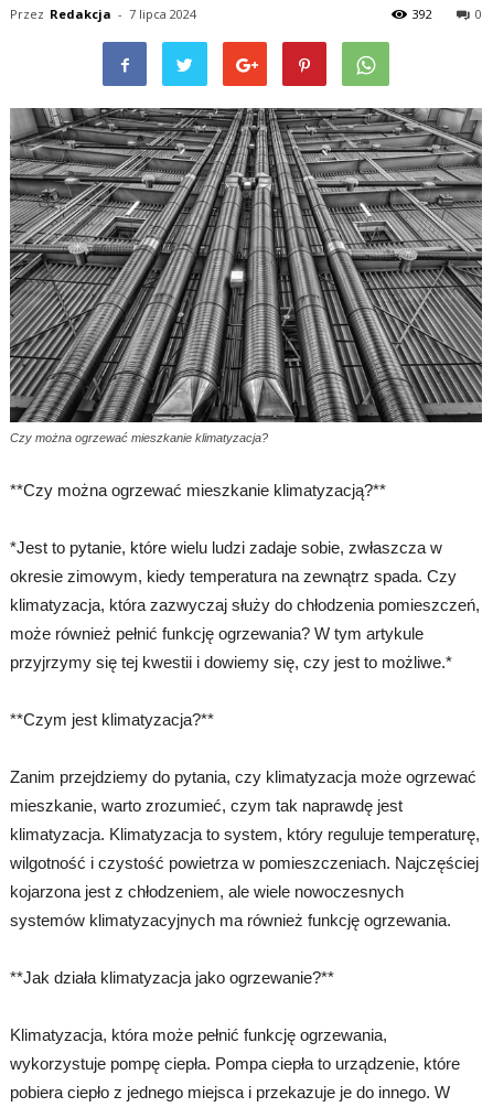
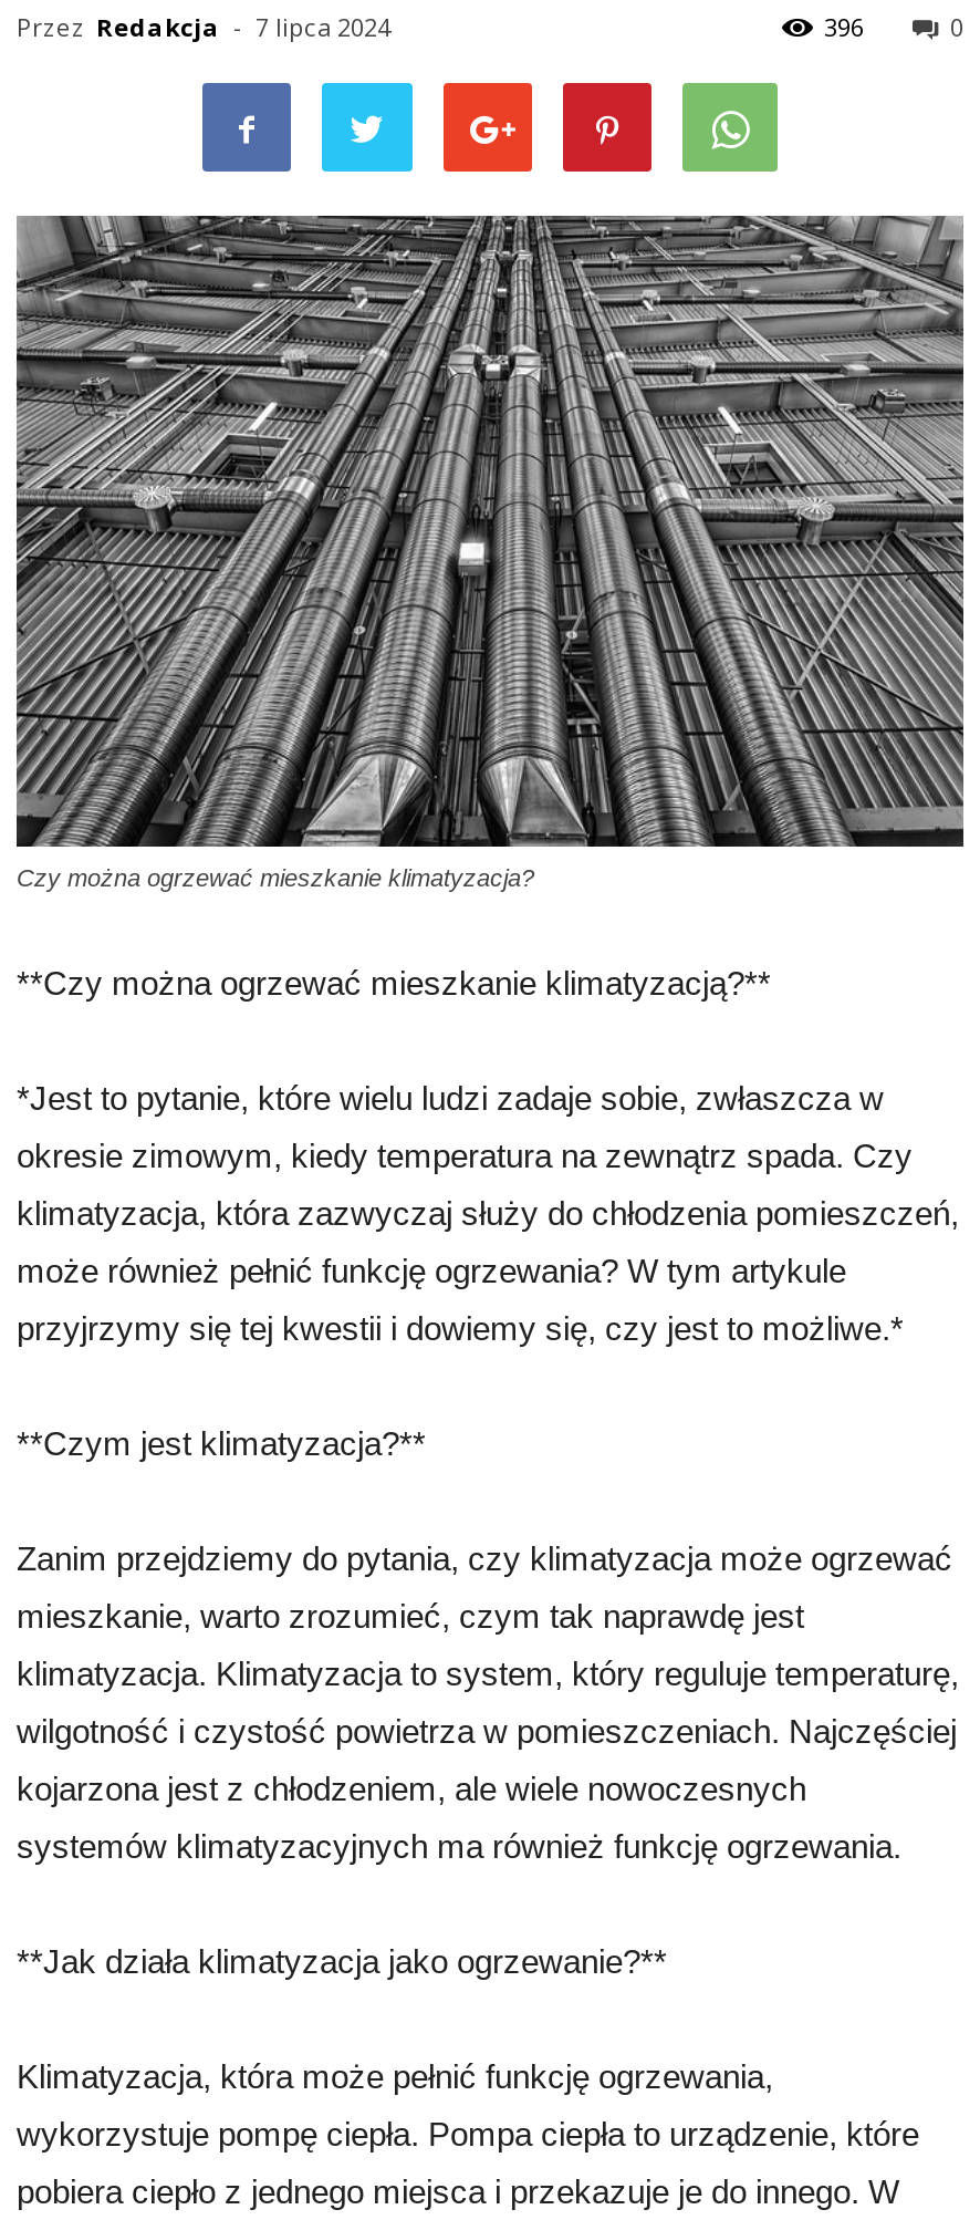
[412,6,432,22] 392 -> [824,10,864,43] 396

